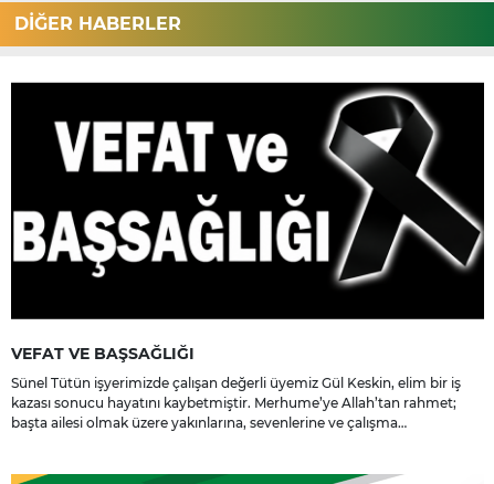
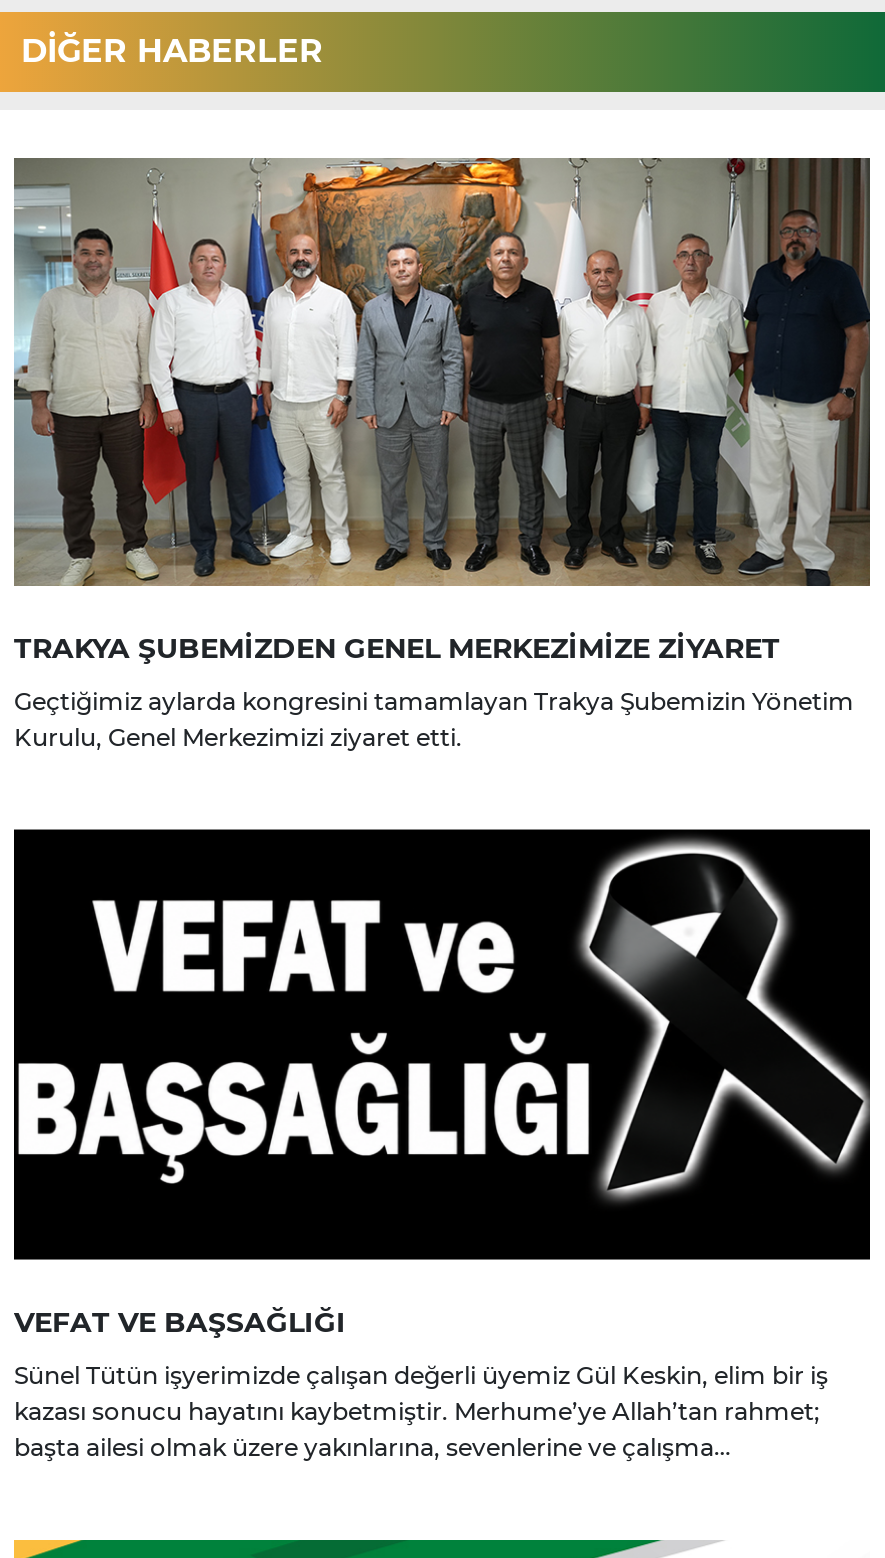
none -> [14,156,870,752] [image] | TRAKYA ŞUBEMİZDEN GENEL MERKEZİMİZE ZİYARET | Geçtiğimiz aylarda kongresini tamamlayan Trakya Şubemizin Yönetim | Kurulu, Genel Merkezimizi ziyaret etti.

